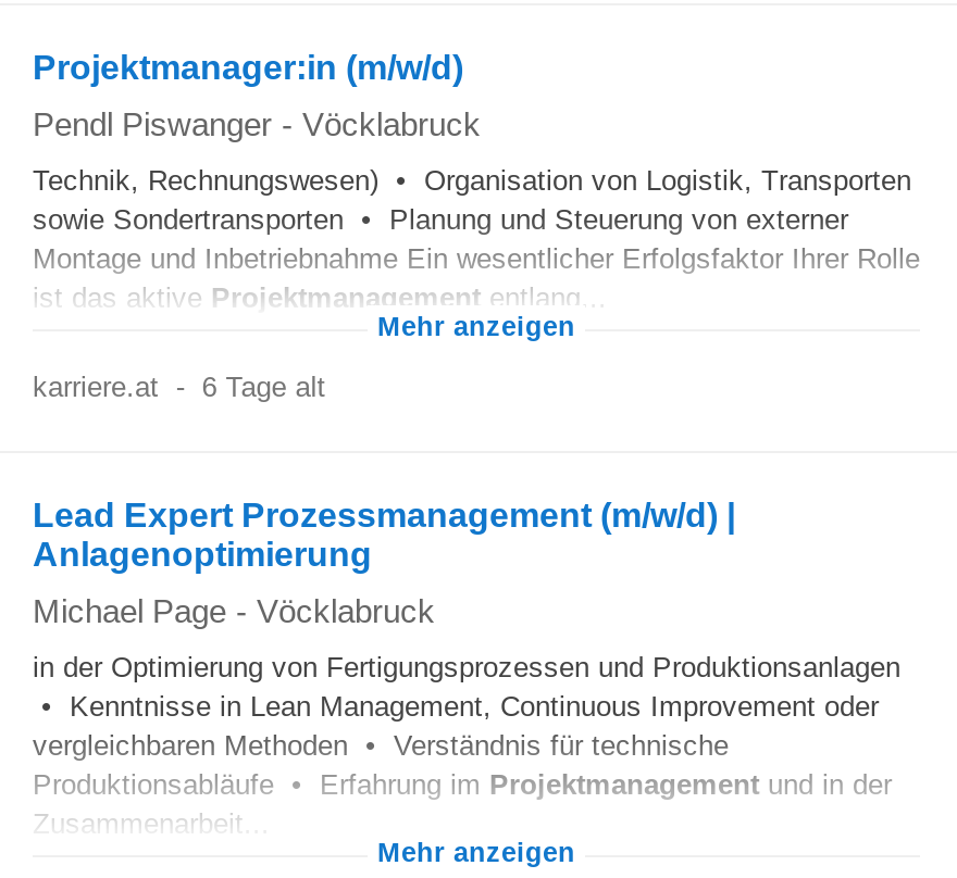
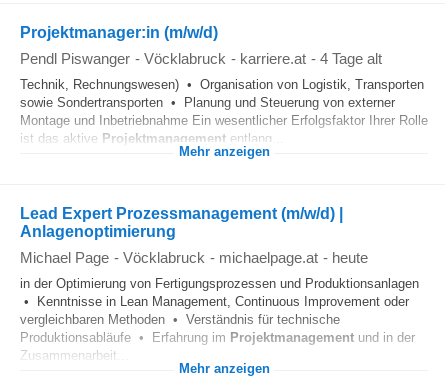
[33,105,481,142] Pendl Piswanger - Vöcklabruck -> [20,50,382,67] Pendl Piswanger - Vöcklabruck - karriere.at - 4 Tage alt
[33,371,326,403] karriere.at - 6 Tage alt -> none
[33,592,435,629] Michael Page - Vöcklabruck -> [20,249,368,266] Michael Page - Vöcklabruck - michaelpage.at - heute

